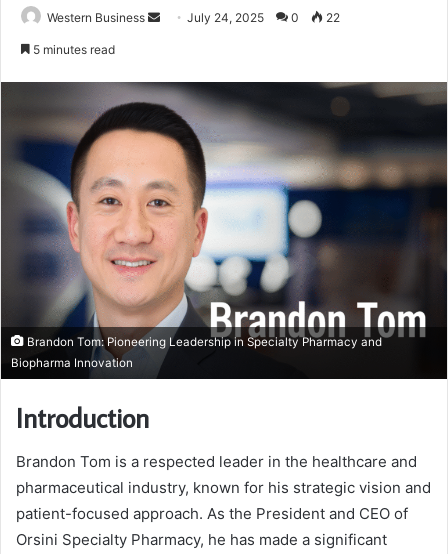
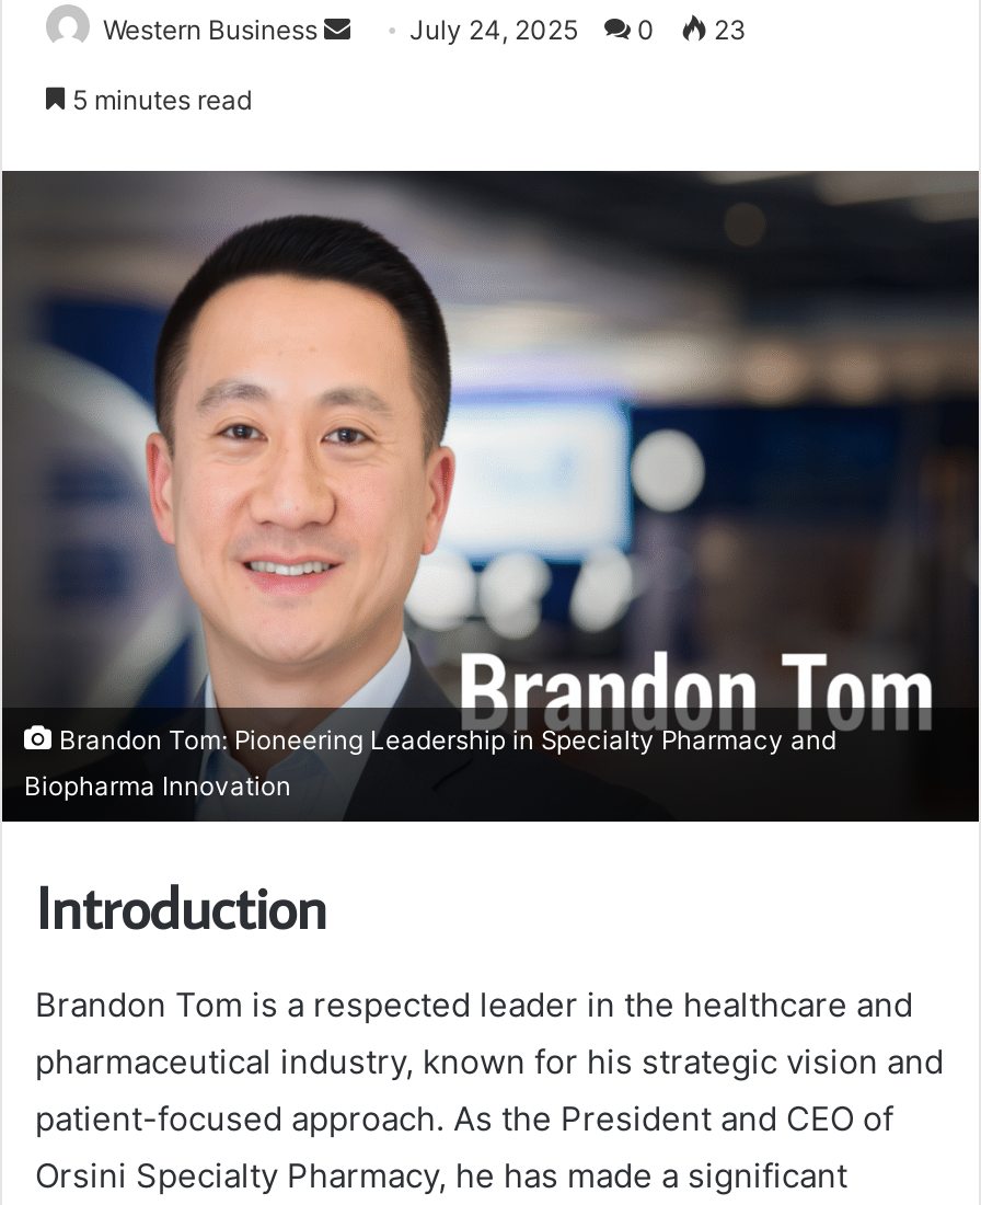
[323,10,340,25] 22 -> [707,12,747,45] 23

